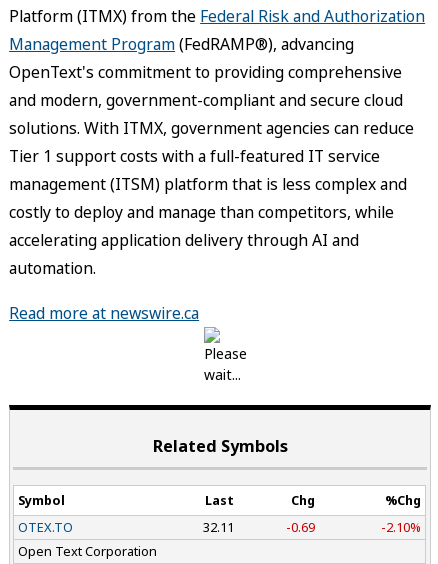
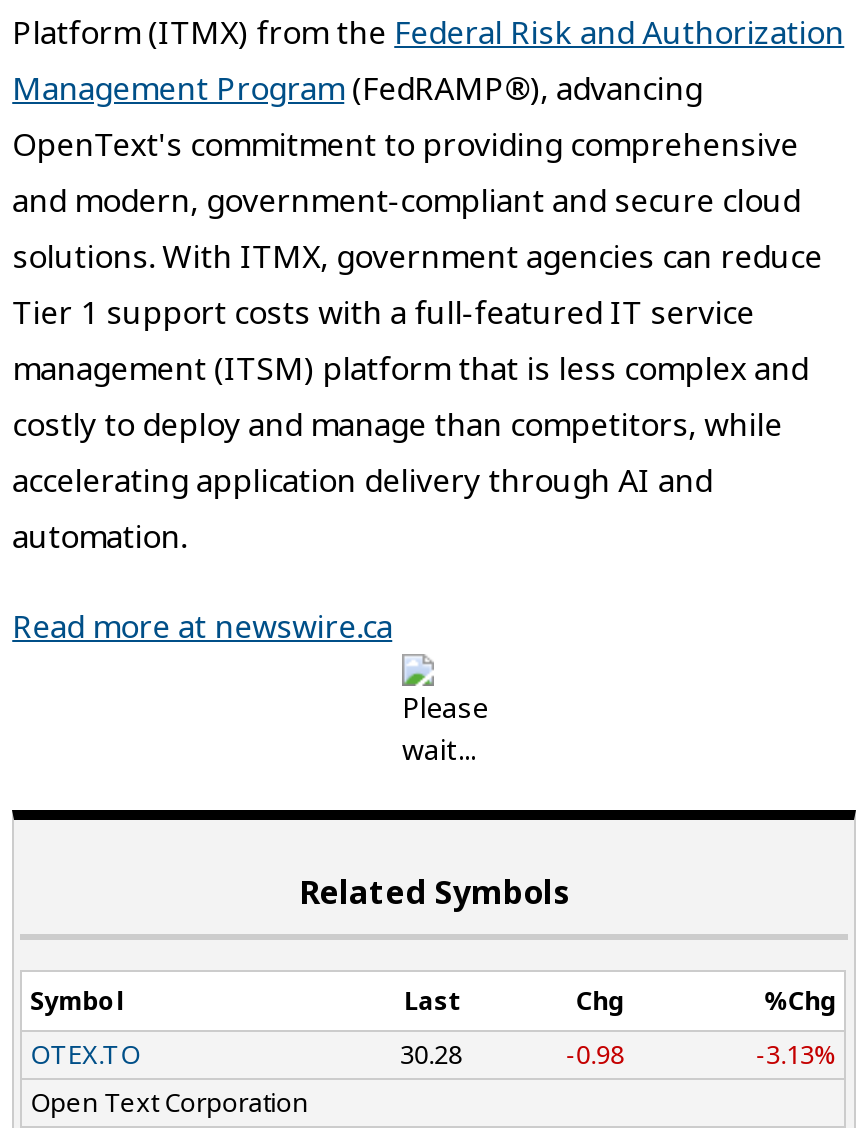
[203,518,234,536] 32.11 -> [400,1036,462,1072] 30.28
[286,518,315,536] -0.69 -> [566,1036,624,1072] -0.98
[381,518,421,536] -2.10% -> [756,1036,836,1072] -3.13%

